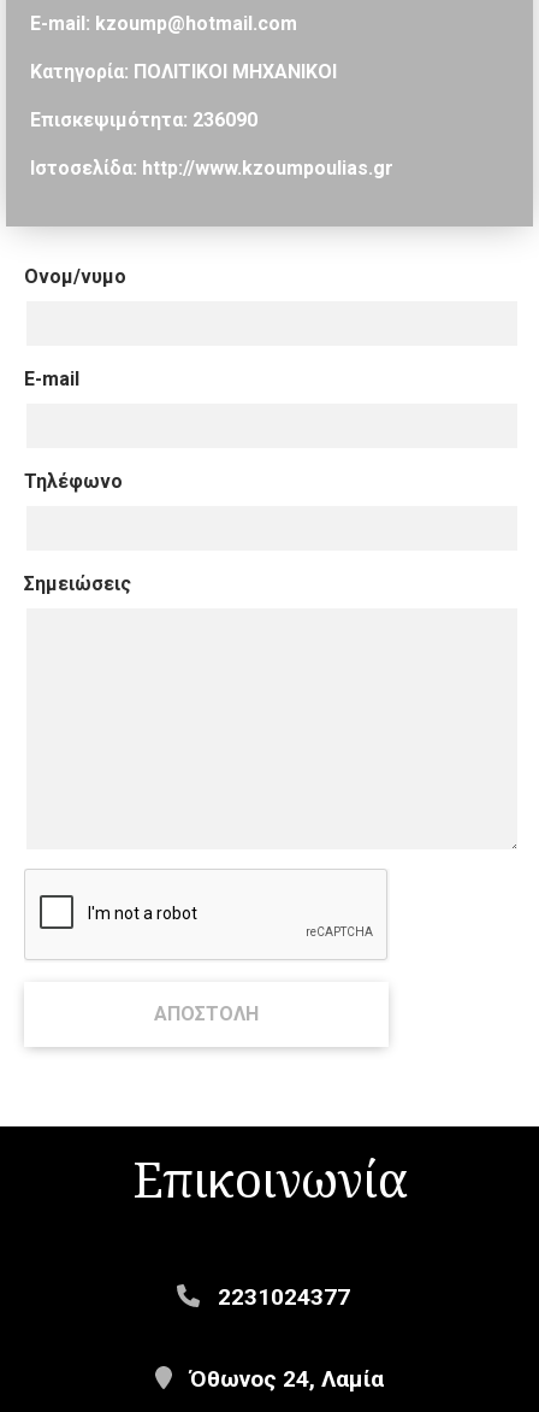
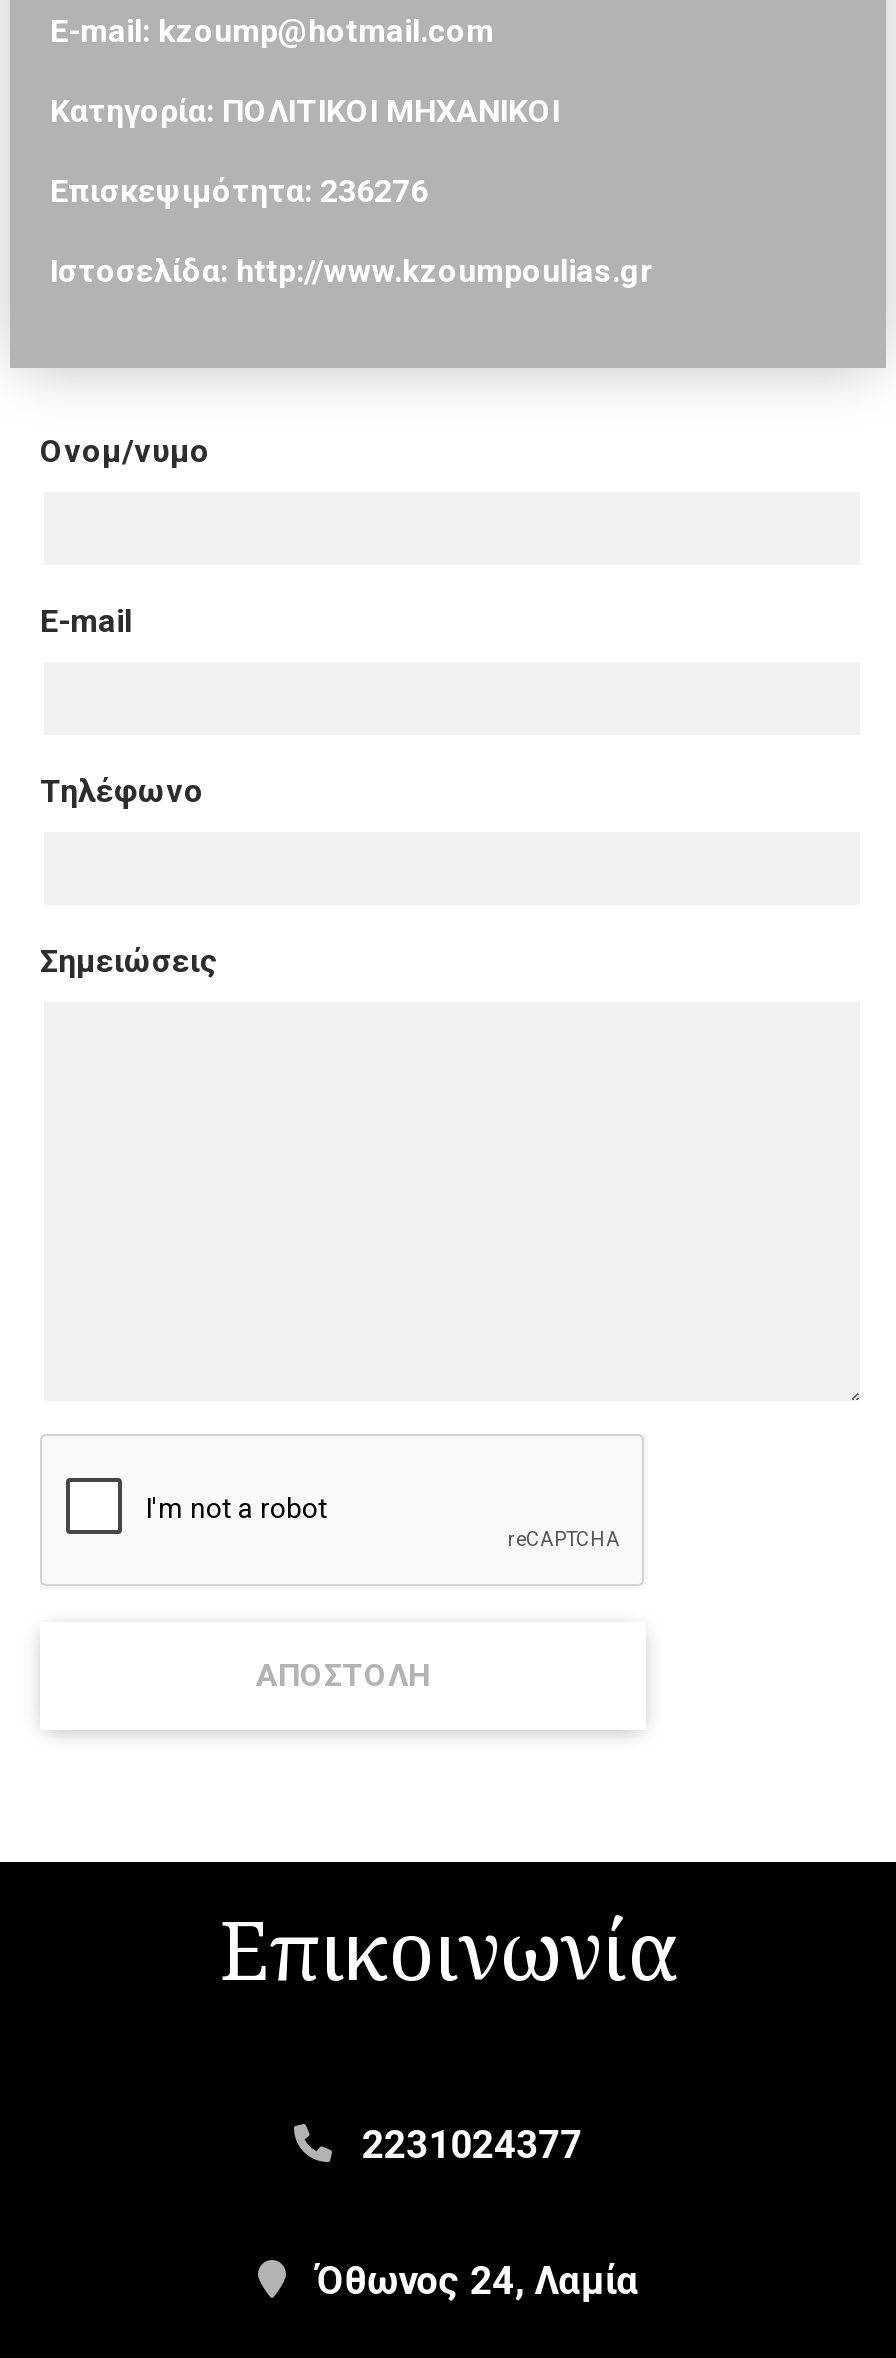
[30,108,257,131] Επισκεψιμότητα: 236090 -> [50,171,428,209] Επισκεψιμότητα: 236276

